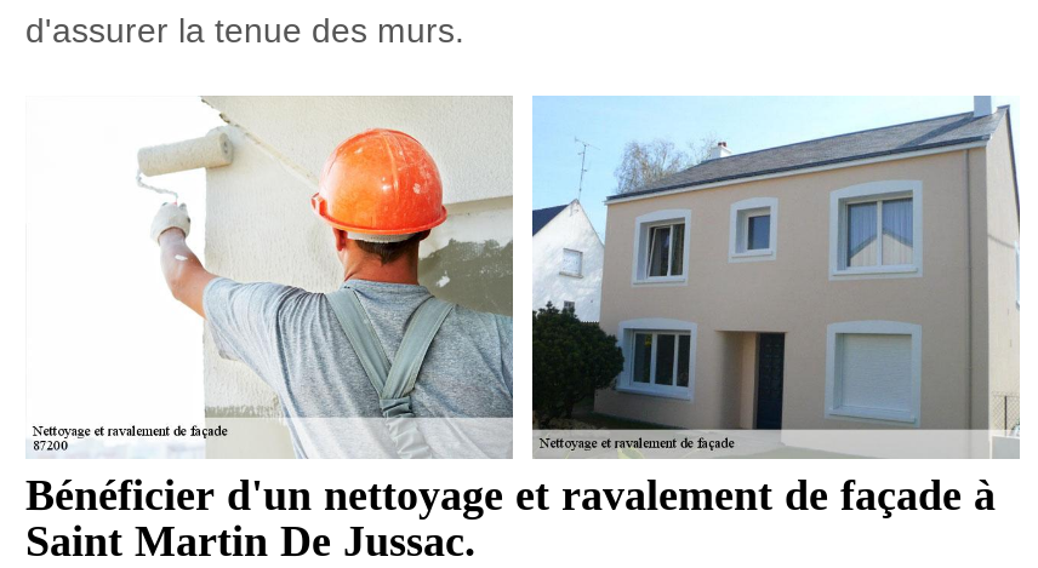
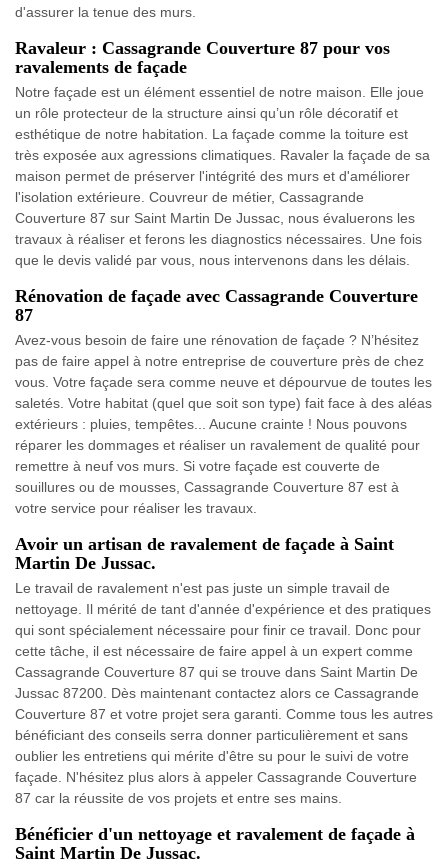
none -> [15,38,433,806] Ravaleur : Cassagrande Couverture 87 pour vos | ravalements de façade | Notre façade est un élément essentiel de notre maison. Elle joue | un rôle protecteur de la structure ainsi qu’un rôle décoratif et | esthétique de notre habitation. La façade comme la toiture est | très exposée aux agressions climatiques. Ravaler la façade de sa | maison permet de préserver l'intégrité des murs et d'améliorer | l'isolation extérieure. Couvreur de métier, Cassagrande | Couverture 87 sur Saint Martin De Jussac, nous évaluerons les | travaux à réaliser et ferons les diagnostics nécessaires. Une fois | que le devis validé par vous, nous intervenons dans les délais. | Rénovation de façade avec Cassagrande Couverture | 87 | Avez-vous besoin de faire une rénovation de façade ? N’hésitez | pas de faire appel à notre entreprise de couverture près de chez | vous. Votre façade sera comme neuve et dépourvue de toutes les | saletés. Votre habitat (quel que soit son type) fait face à des aléas | extérieurs : pluies, tempêtes... Aucune crainte ! Nous pouvons | réparer les dommages et réaliser un ravalement de qualité pour | remettre à neuf vos murs. Si votre façade est couverte de | souillures ou de mousses, Cassagrande Couverture 87 est à | votre service pour réaliser les travaux. | Avoir un artisan de ravalement de façade à Saint | Martin De Jussac. | Le travail de ravalement n'est pas juste un simple travail de | nettoyage. Il mérité de tant d'année d'expérience et des pratiques | qui sont spécialement nécessaire pour finir ce travail. Donc pour | cette tâche, il est nécessaire de faire appel à un expert comme | Cassagrande Couverture 87 qui se trouve dans Saint Martin De | Jussac 87200. Dès maintenant contactez alors ce Cassagrande | Couverture 87 et votre projet sera garanti. Comme tous les autres | bénéficiant des conseils serra donner particulièrement et sans | oublier les entretiens qui mérite d'être su pour le suivi de votre | façade. N'hésitez plus alors à appeler Cassagrande Couverture | 87 car la réussite de vos projets et entre ses mains.

